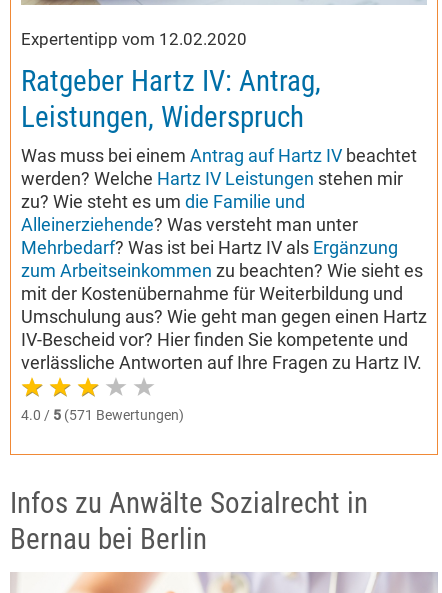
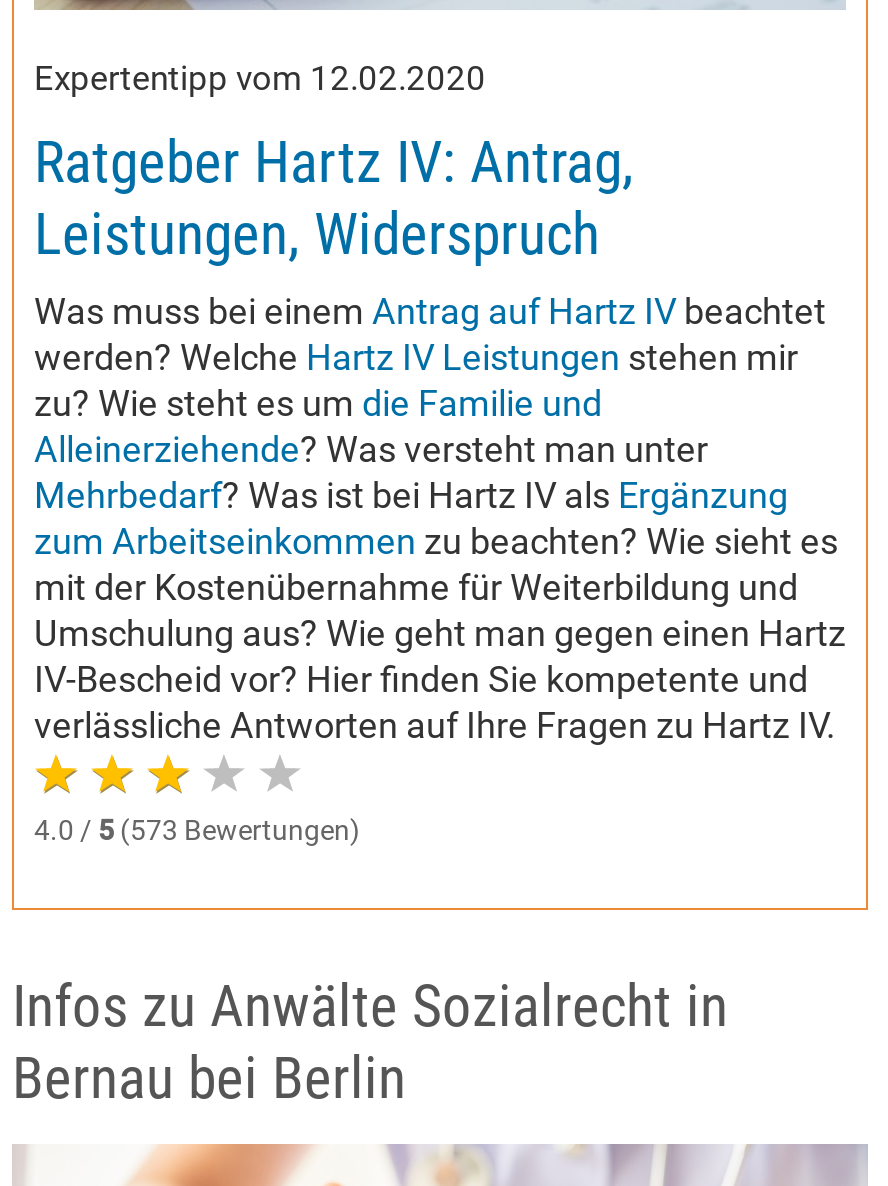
[21,407,184,423] 4.0 / 5 (571 Bewertungen) -> [34,814,360,846] 4.0 / 5 (573 Bewertungen)

